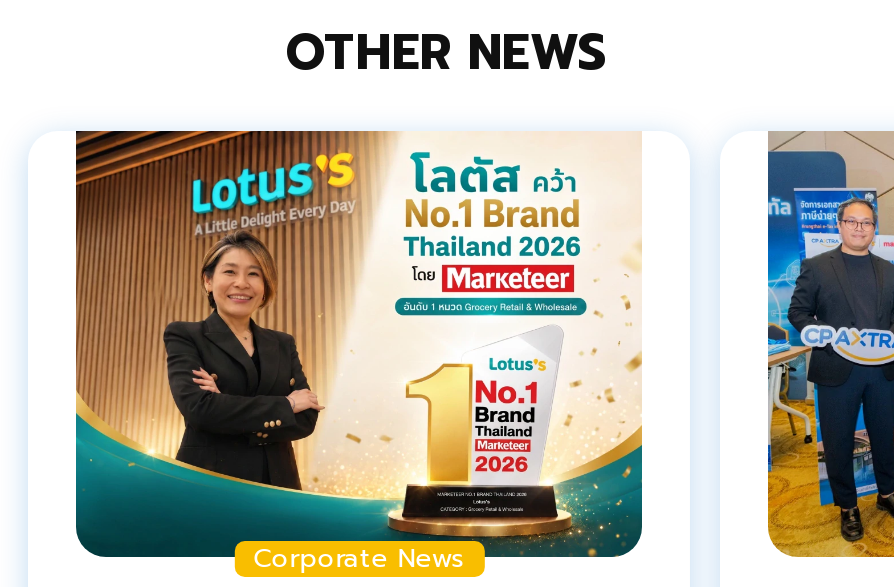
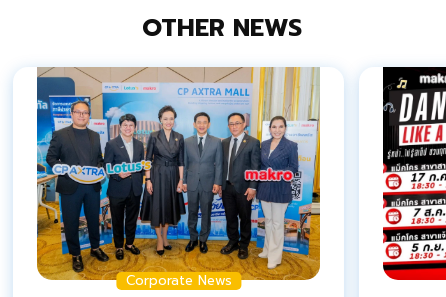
[74,129,644,559] [image] -> [36,66,321,281] [image]
[766,131,888,559] [image] -> [382,66,443,281] [image]

